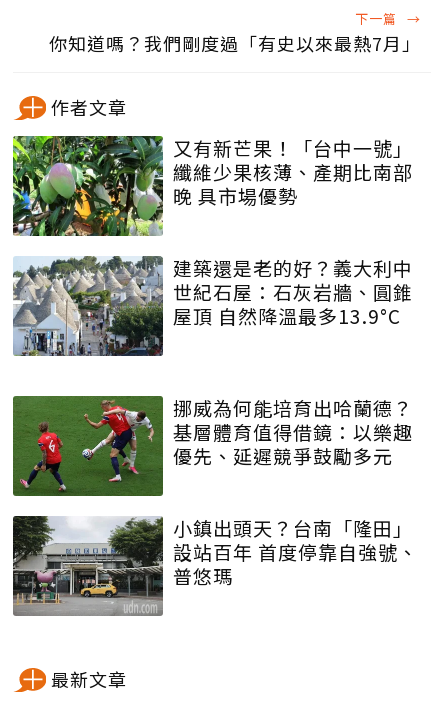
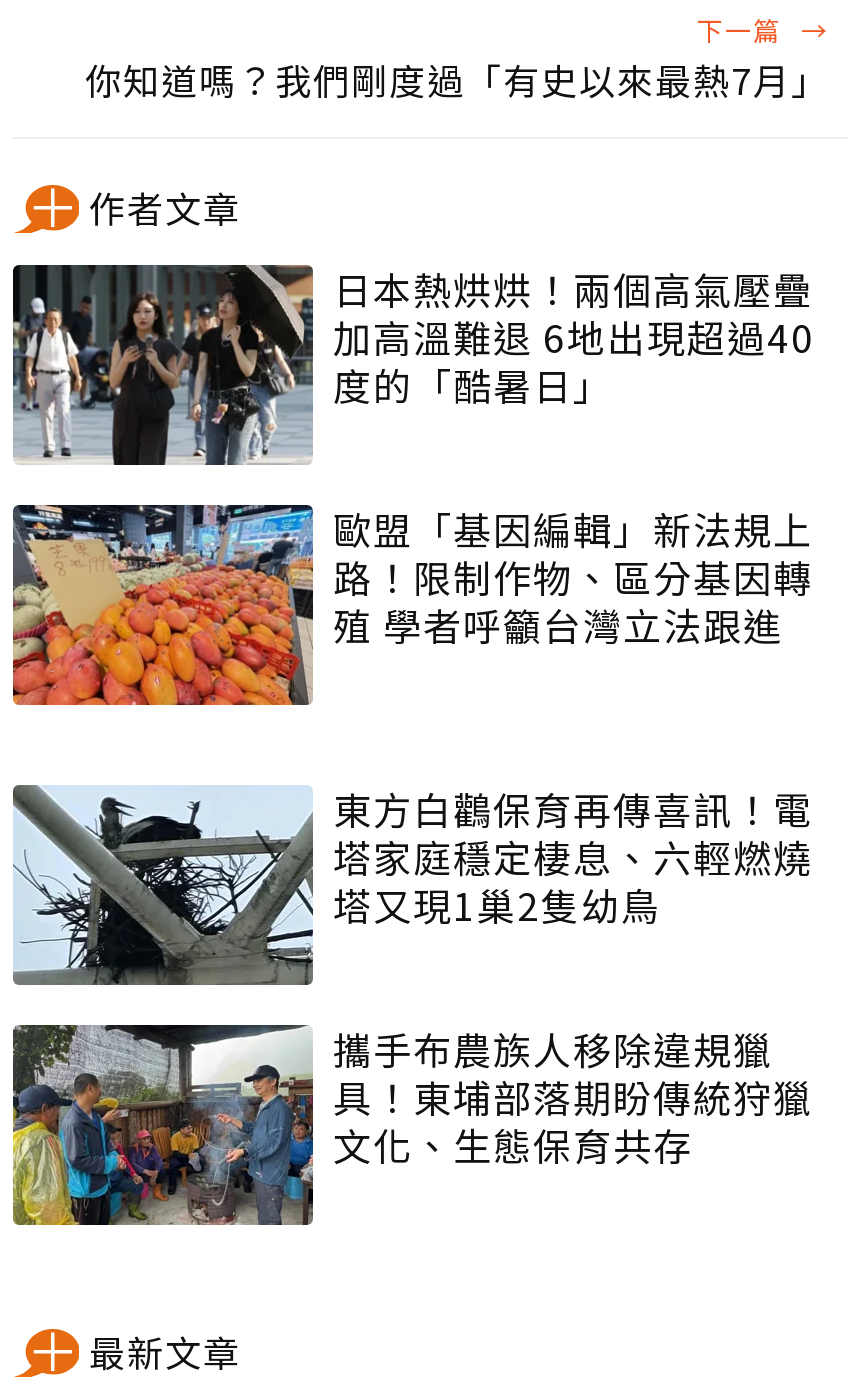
[12,134,413,237] [image] | 又有新芒果！「台中一號」 | 纖維少果核薄、產期比南部 | 晚 具市場優勢 -> [11,261,815,467] [image] | 日本熱烘烘！兩個高氣壓疊 | 加高溫難退 6地出現超過40 | 度的「酷暑日」
[13,254,413,357] [image] | 建築還是老的好？義大利中 | 世紀石屋：石灰岩牆、圓錐 | 屋頂 自然降溫最多13.9°C -> [11,501,813,707] [image] | 歐盟「基因編輯」新法規上 | 路！限制作物、區分基因轉 | 殖 學者呼籲台灣立法跟進
[12,394,413,496] [image] | 挪威為何能培育出哈蘭德？ | 基層體育值得借鏡：以樂趣 | 優先、延遲競爭鼓勵多元 -> [13,781,813,985] [image] | 東方白鸛保育再傳喜訊！電 | 塔家庭穩定棲息、六輕燃燒 | 塔又現1巢2隻幼鳥
[12,514,418,617] [image] | 小鎮出頭天？台南「隆田」 | 設站百年 首度停靠自強號、 | 普悠瑪 -> [11,1021,813,1227] [image] | 攜手布農族人移除違規獵 | 具！東埔部落期盼傳統狩獵 | 文化、生態保育共存

